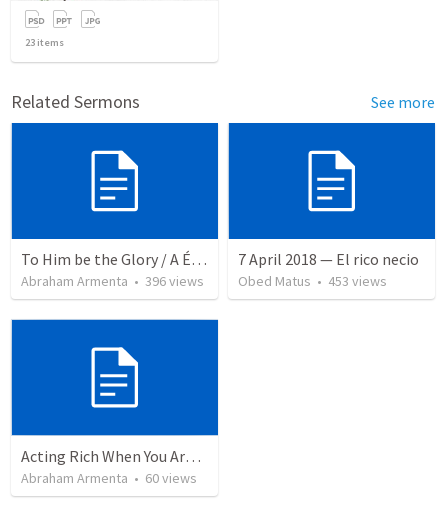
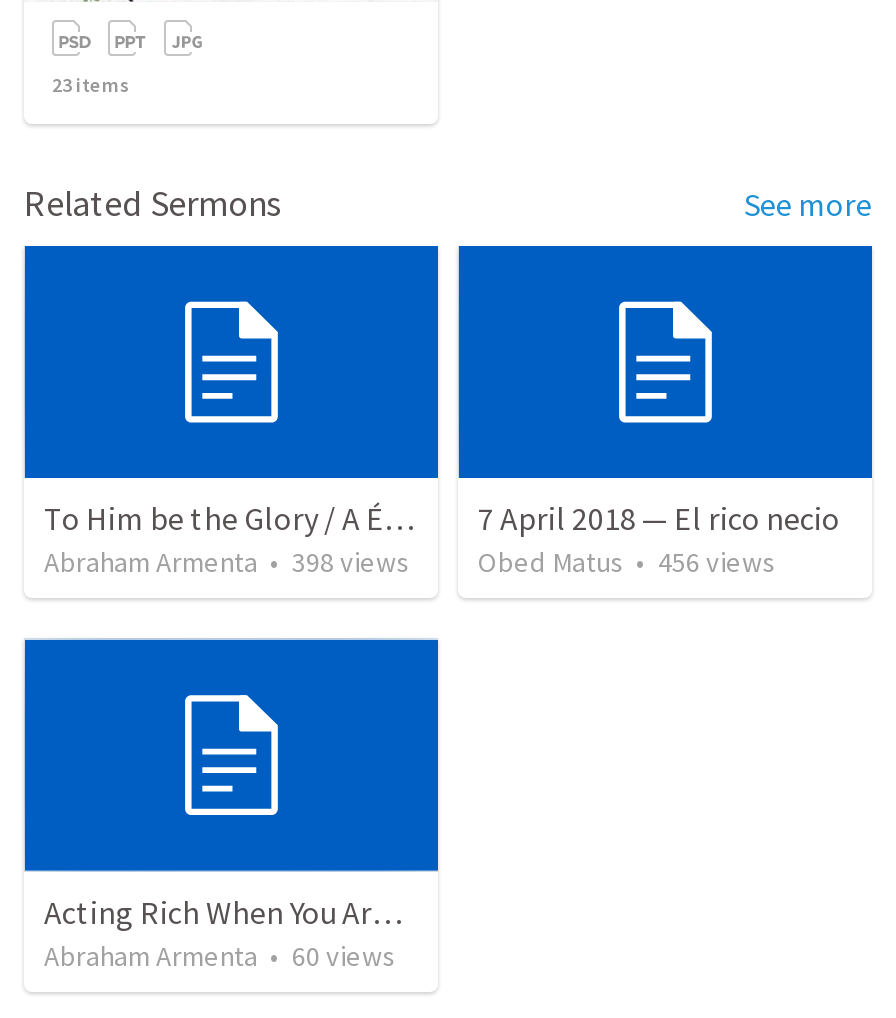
[21,272,204,290] Abraham Armenta • 396 views -> [44,545,410,581] Abraham Armenta • 398 views
[238,272,387,290] Obed Matus • 453 views -> [478,545,776,581] Obed Matus • 456 views

